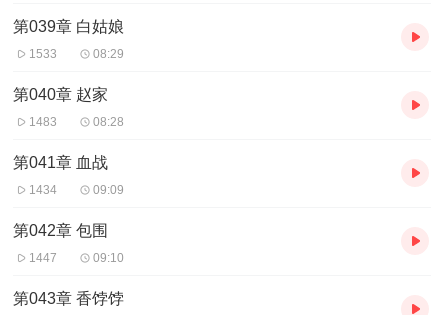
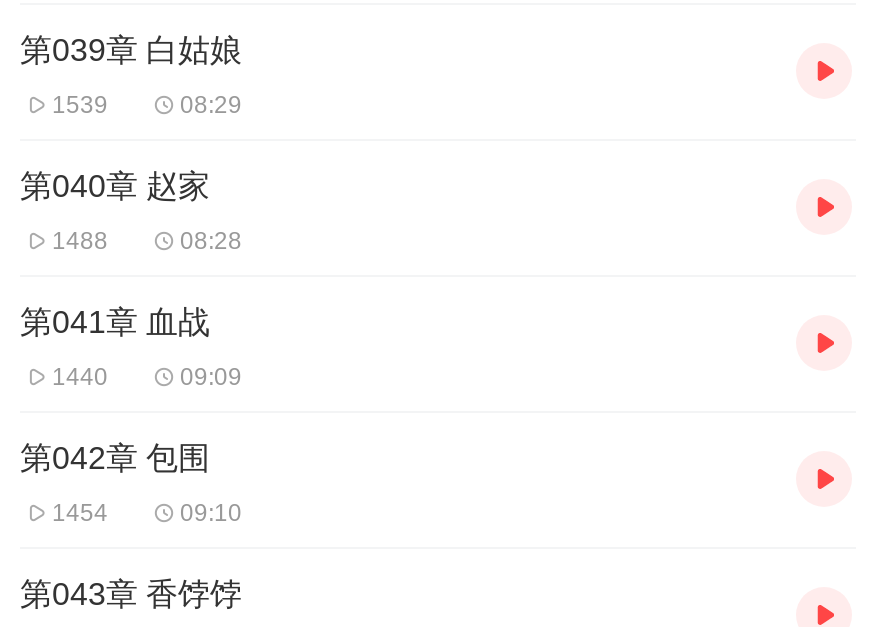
[29,47,57,61] 1533 -> [52,91,108,119] 1539
[29,115,57,129] 1483 -> [52,227,108,255] 1488
[29,183,57,197] 1434 -> [52,363,108,391] 1440
[29,251,57,265] 1447 -> [52,499,108,527] 1454

